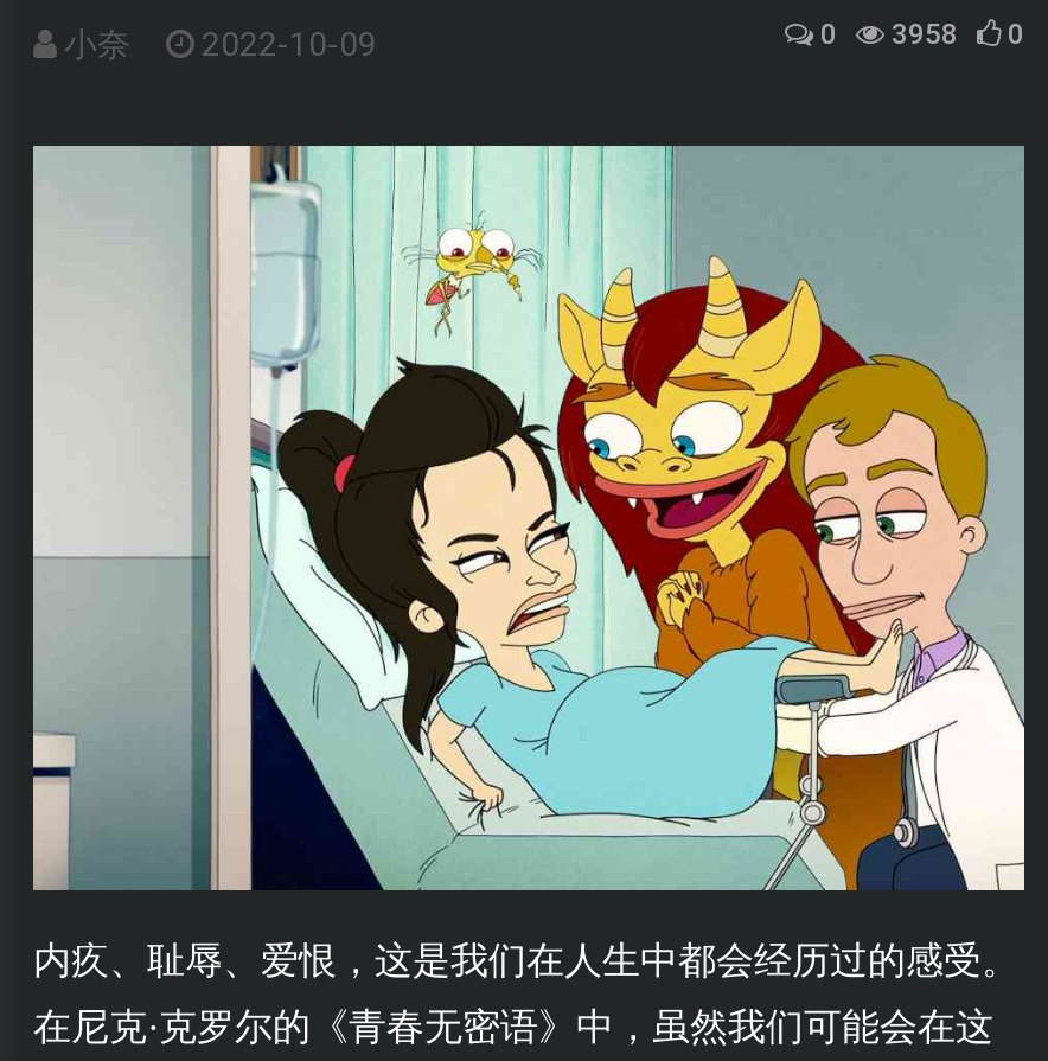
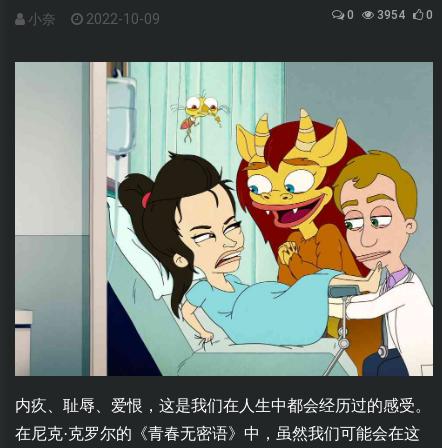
[813,18,1024,51] 0 3958 0 -> [344,8,433,22] 0 3954 0

